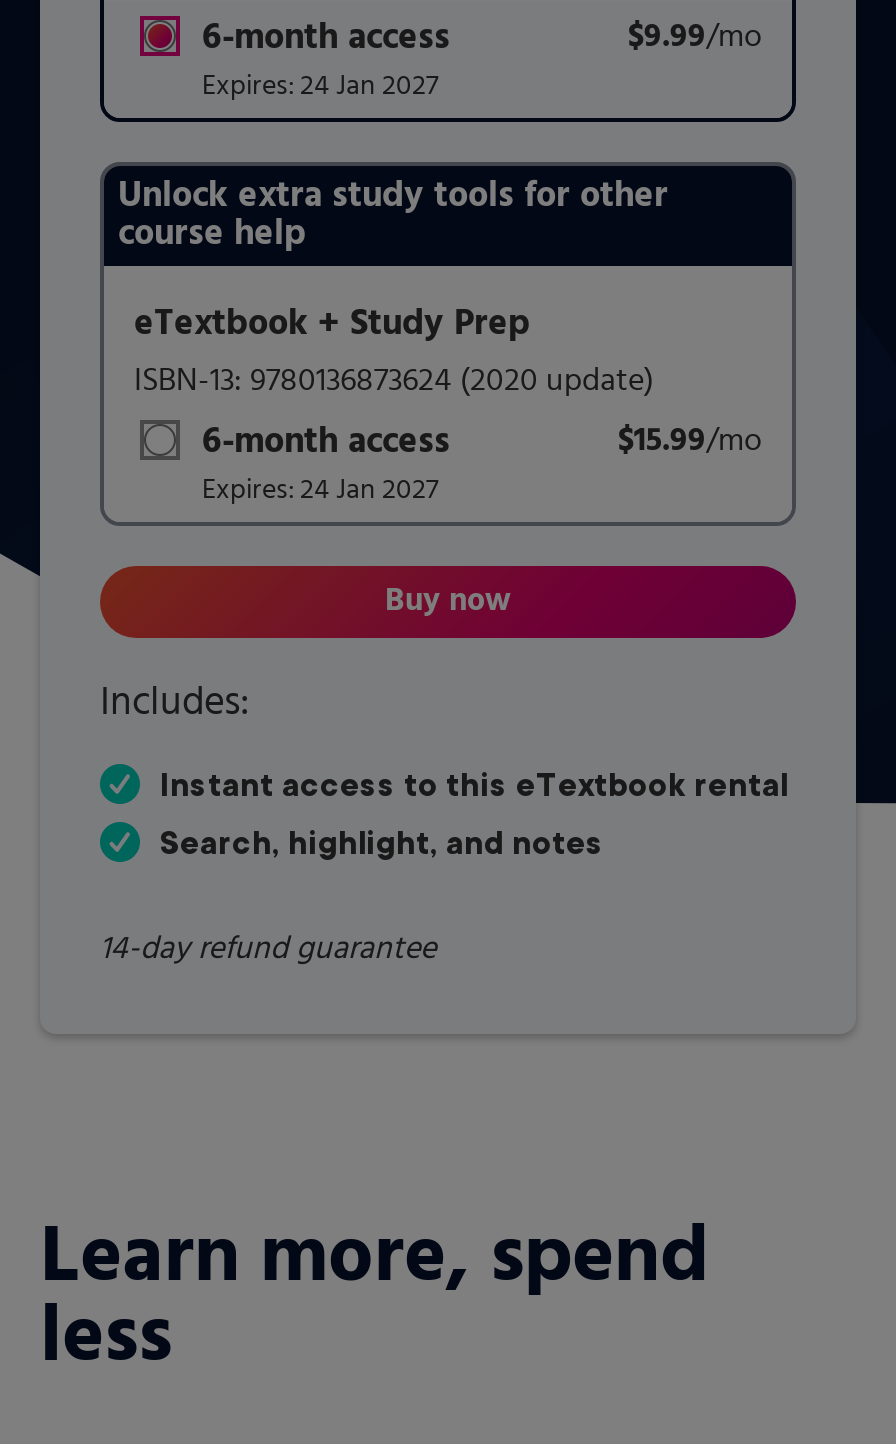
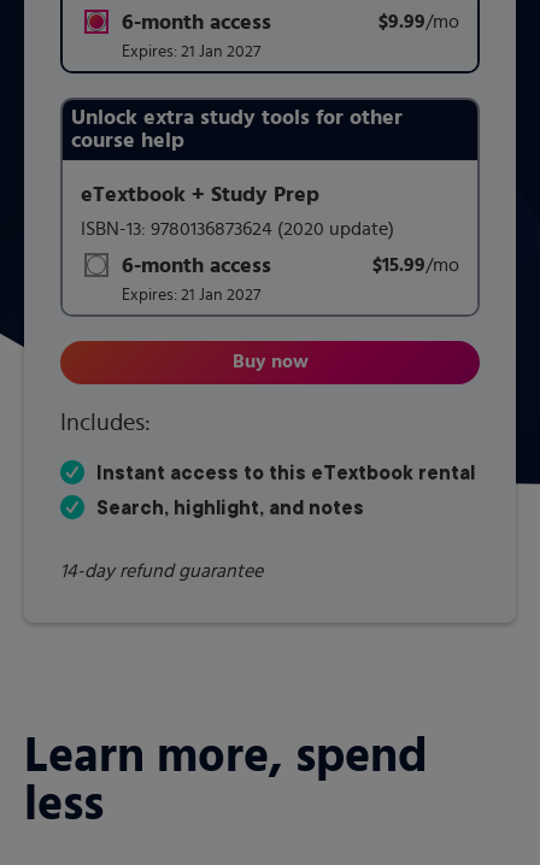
[202,72,438,100] Expires: 24 Jan 2027 -> [122,43,260,60] Expires: 21 Jan 2027
[202,476,438,504] Expires: 24 Jan 2027 -> [122,286,260,303] Expires: 21 Jan 2027

